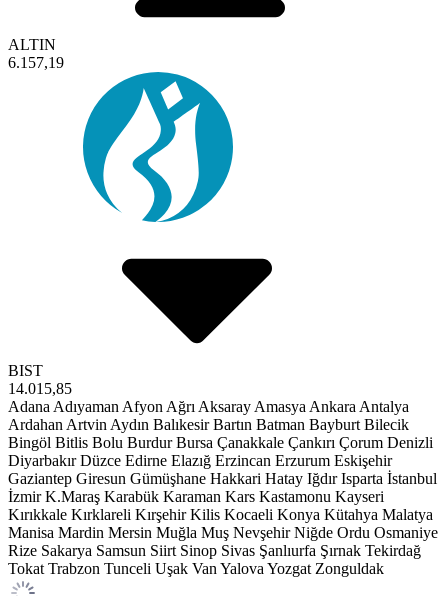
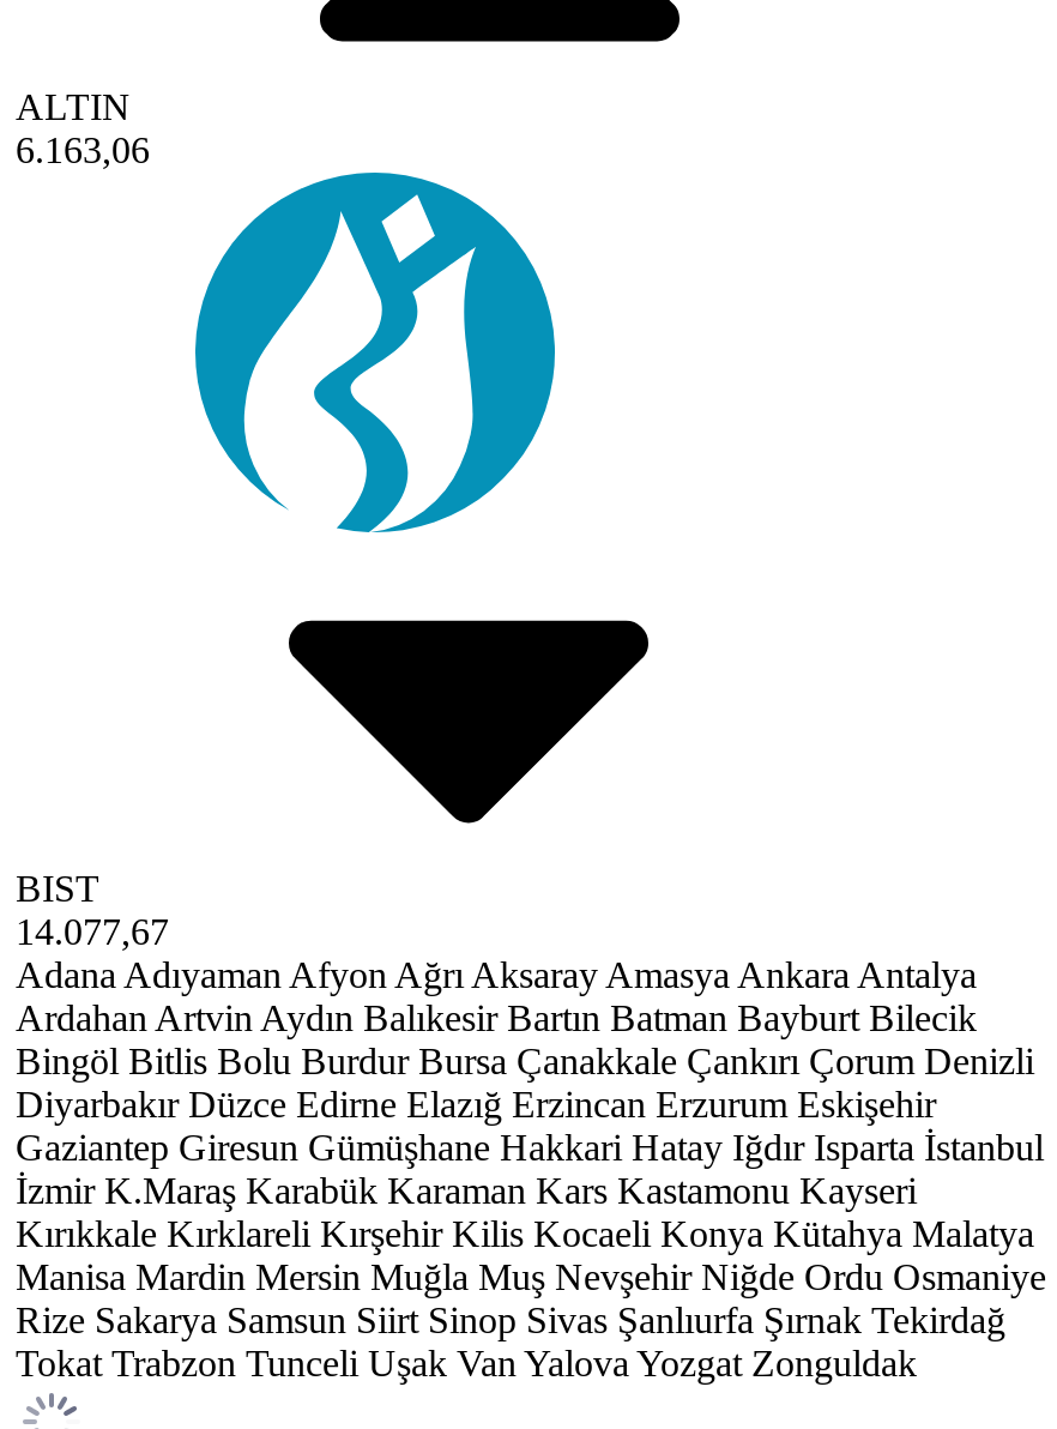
[8,54,64,71] 6.157,19 -> [16,129,150,170] 6.163,06
[8,380,72,397] 14.015,85 -> [16,911,169,952] 14.077,67

